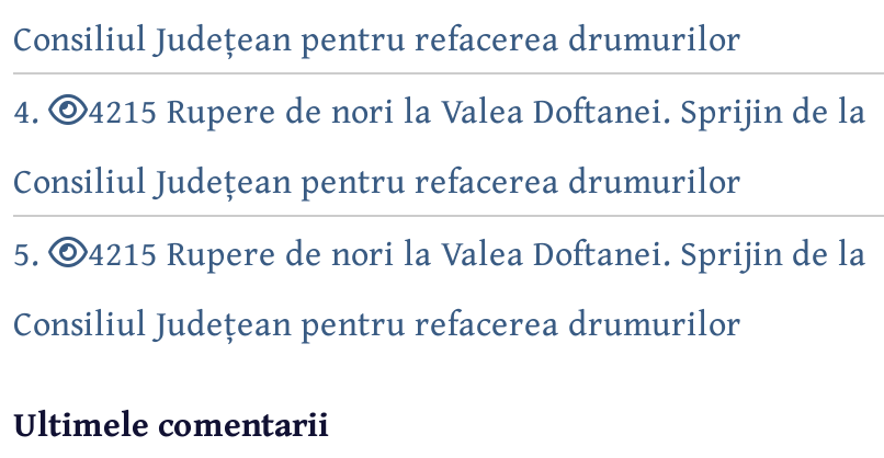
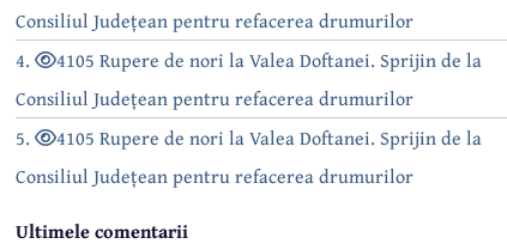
[88,83,866,136] 4215 Rupere de nori la Valea Doftanei. Sprijin de la -> [56,45,482,74] 4105 Rupere de nori la Valea Doftanei. Sprijin de la
[88,225,866,278] 4215 Rupere de nori la Valea Doftanei. Sprijin de la -> [56,123,482,152] 4105 Rupere de nori la Valea Doftanei. Sprijin de la

